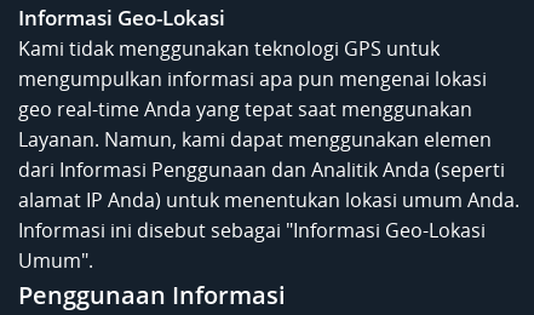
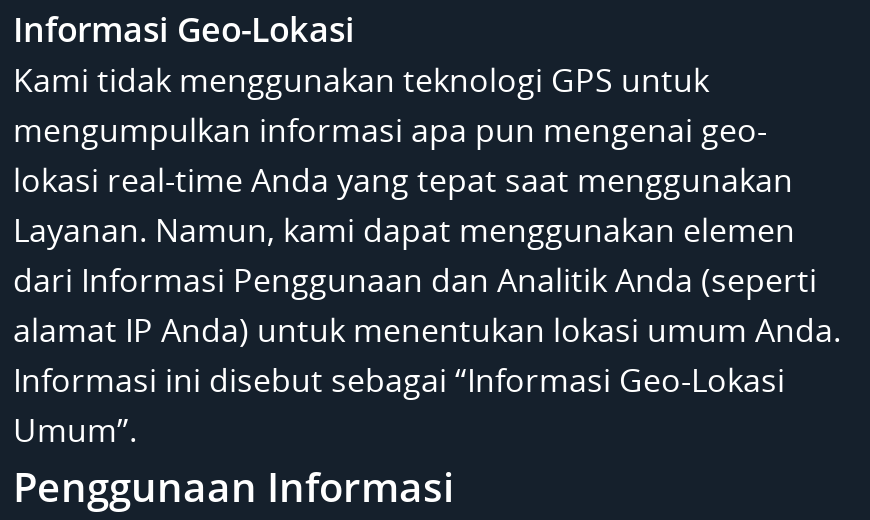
[18,65,487,92] mengumpulkan informasi apa pun mengenai lokasi -> [13,108,767,152] mengumpulkan informasi apa pun mengenai geo-
[18,95,472,122] geo real-time Anda yang tepat saat menggunakan -> [13,158,793,202] lokasi real-time Anda yang tepat saat menggunakan
[18,217,486,274] Informasi ini disebut sebagai "Informasi Geo-Lokasi | Umum". -> [13,358,785,452] Informasi ini disebut sebagai “Informasi Geo-Lokasi | Umum”.

